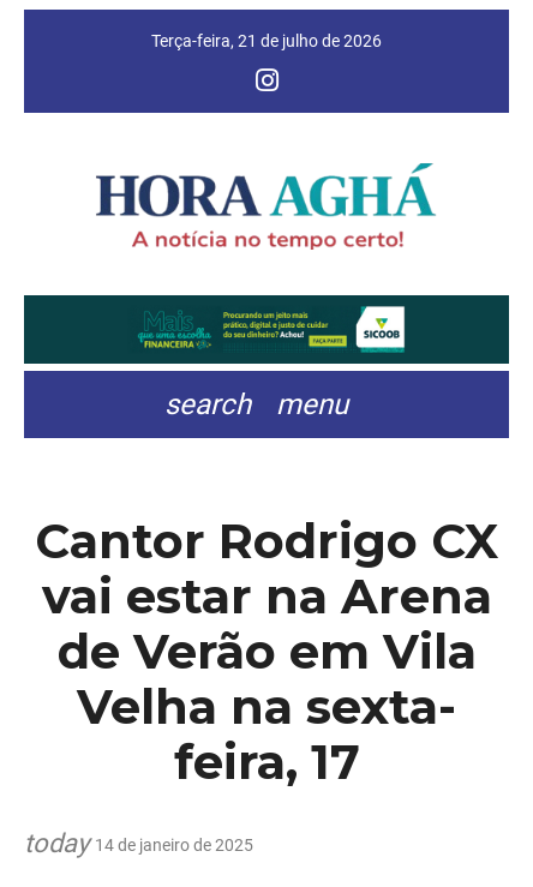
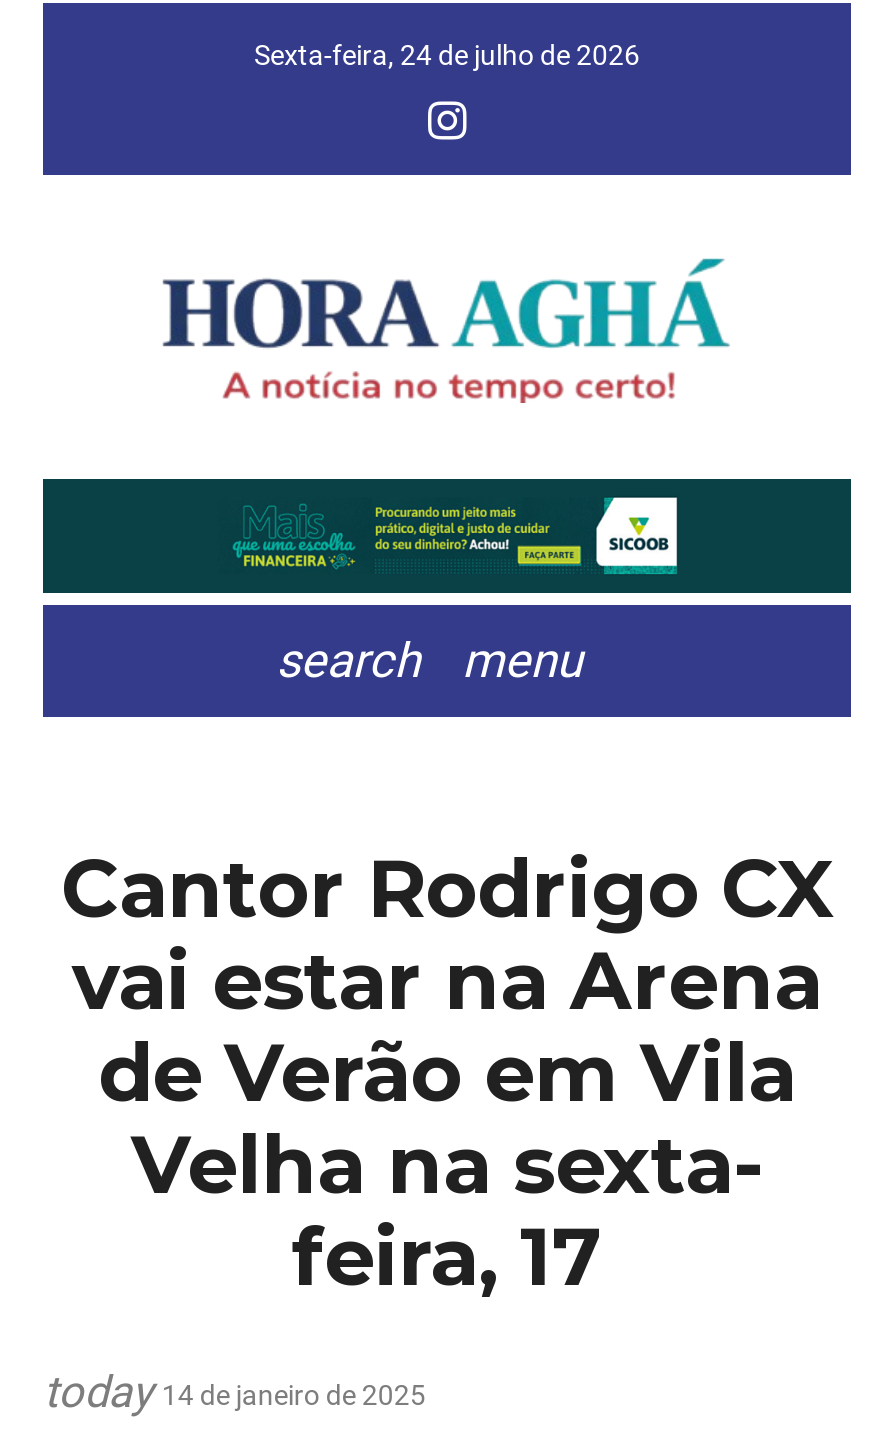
[151,31,382,50] Terça-feira, 21 de julho de 2026 -> [254,39,640,71] Sexta-feira, 24 de julho de 2026

